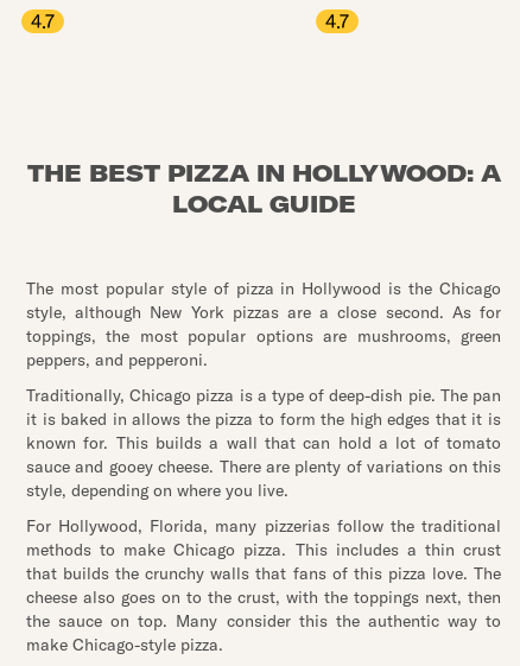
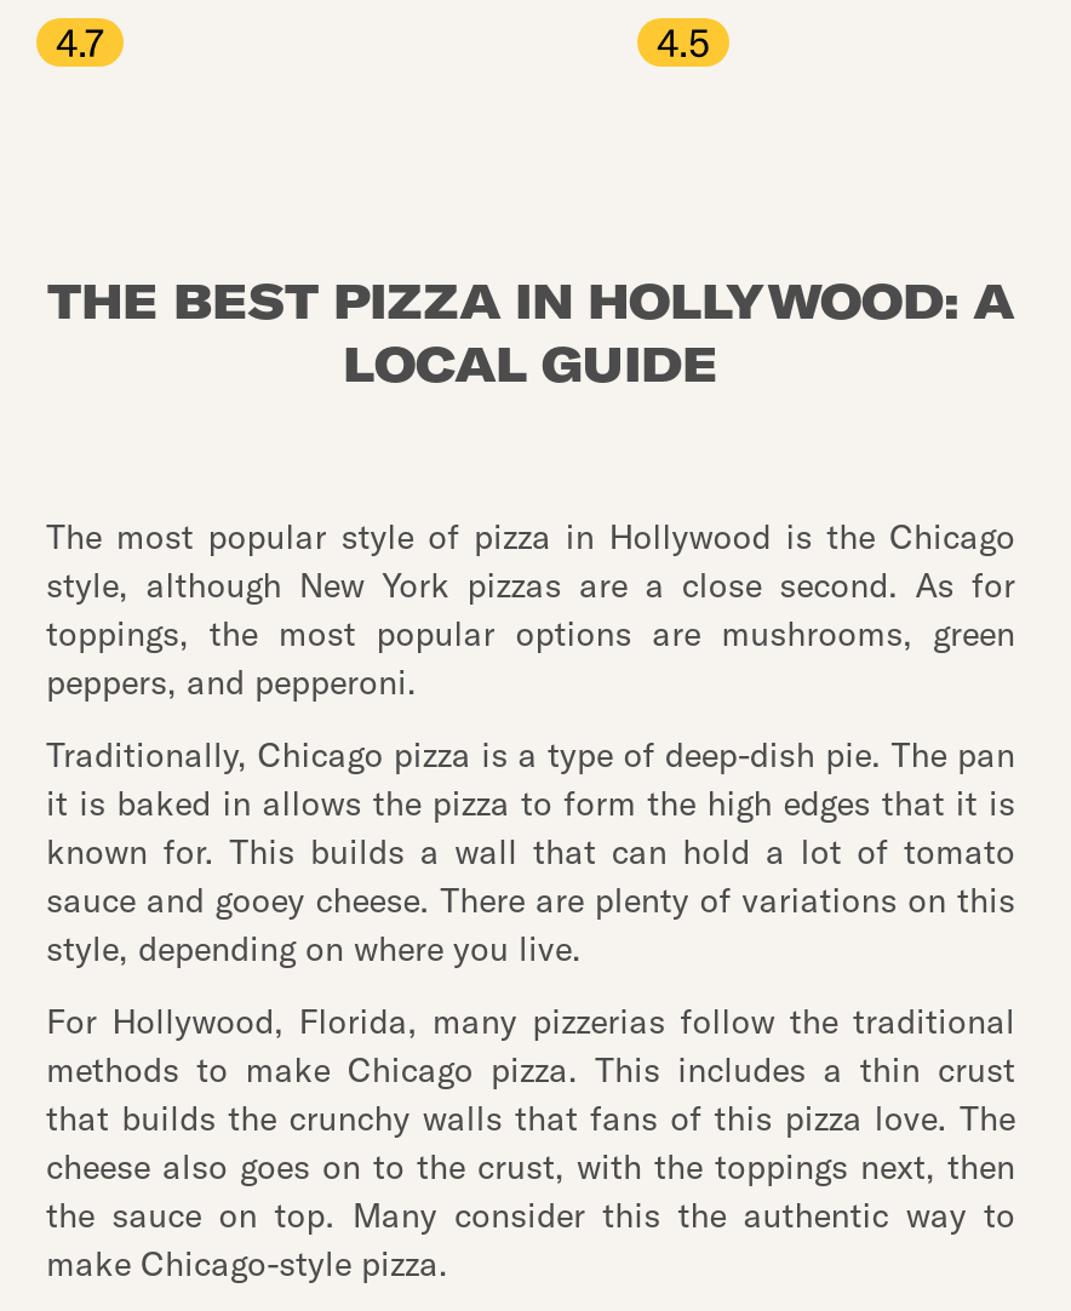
[325,9,349,33] 4.7 -> [657,18,710,67] 4.5

